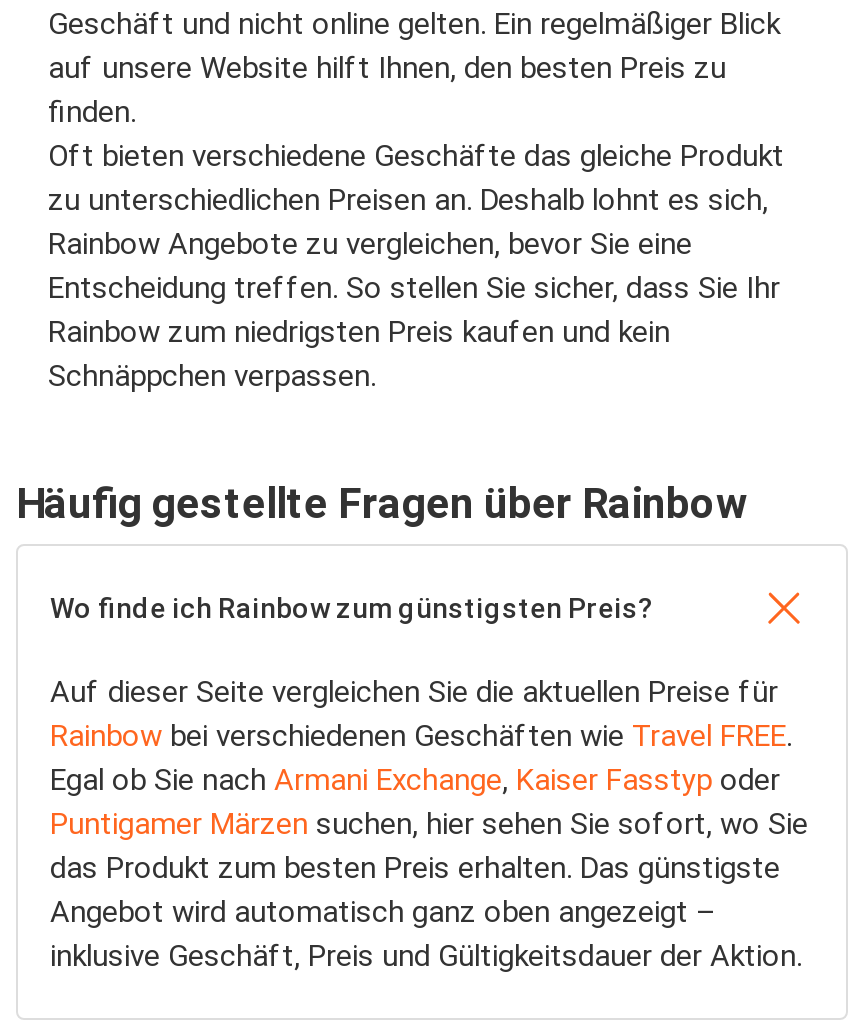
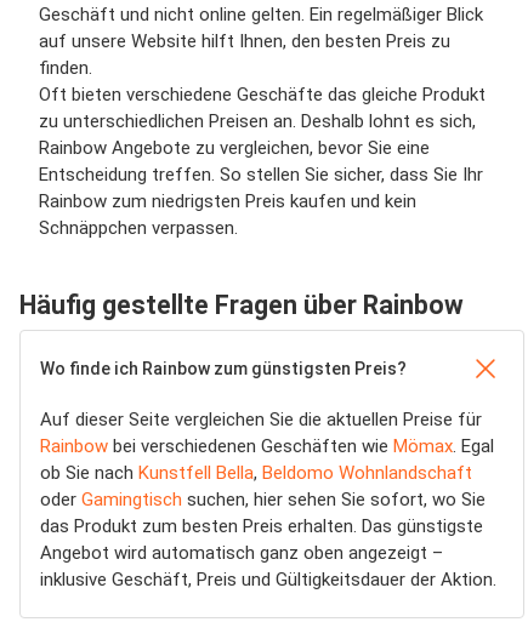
[50,718,808,842] Rainbow bei verschiedenen Geschäften wie Travel FREE. | Egal ob Sie nach Armani Exchange, Kaiser Fasstyp oder | Puntigamer Märzen suchen, hier sehen Sie sofort, wo Sie -> [40,435,494,510] Rainbow bei verschiedenen Geschäften wie Mömax. Egal | ob Sie nach Kunstfell Bella, Beldomo Wohnlandschaft | oder Gamingtisch suchen, hier sehen Sie sofort, wo Sie

